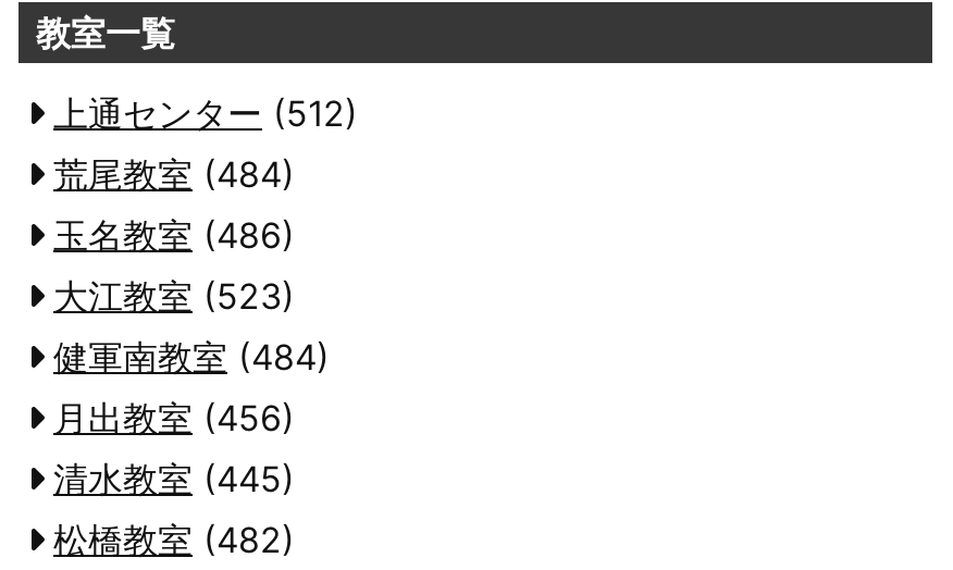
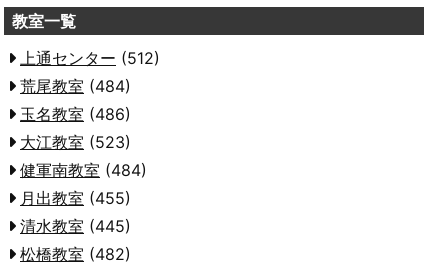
[53,396,295,440] 月出教室(456) -> [20,188,131,208] 月出教室(455)

